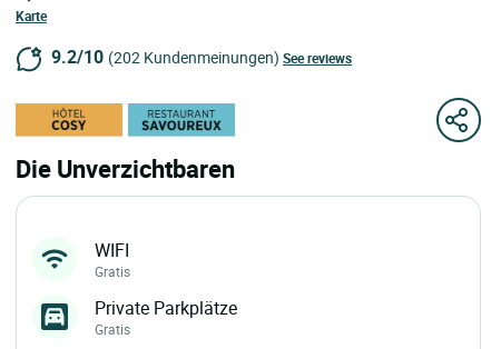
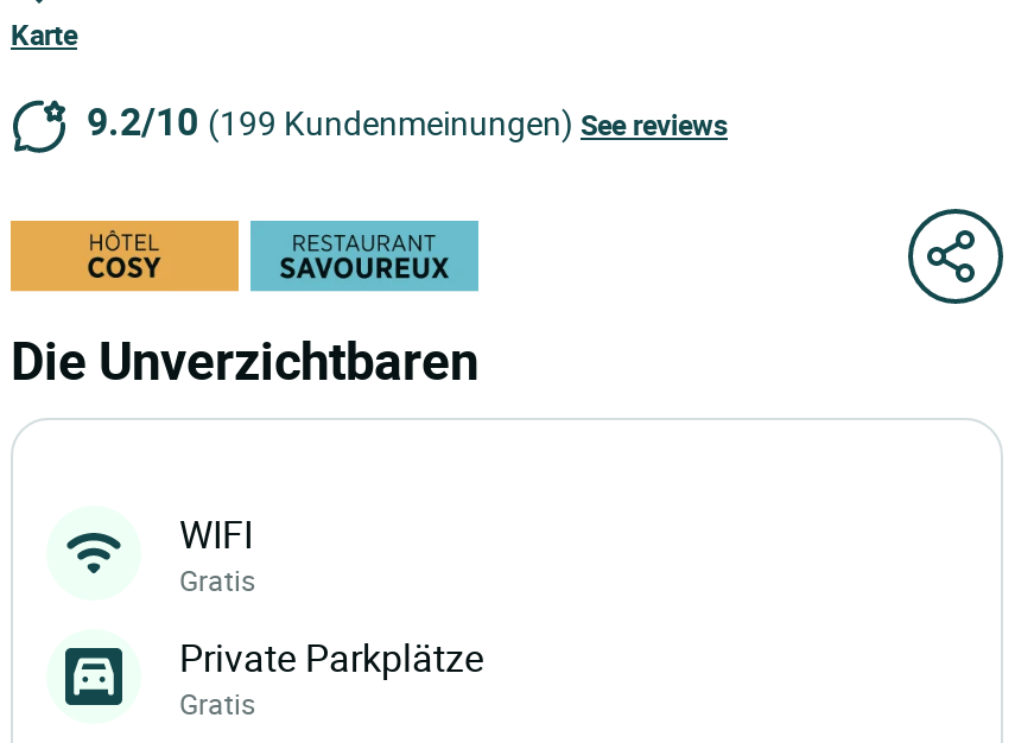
[51,45,352,69] 9.2/10 (202 Kundenmeinungen) See reviews -> [87,96,728,148] 9.2/10 (199 Kundenmeinungen) See reviews

